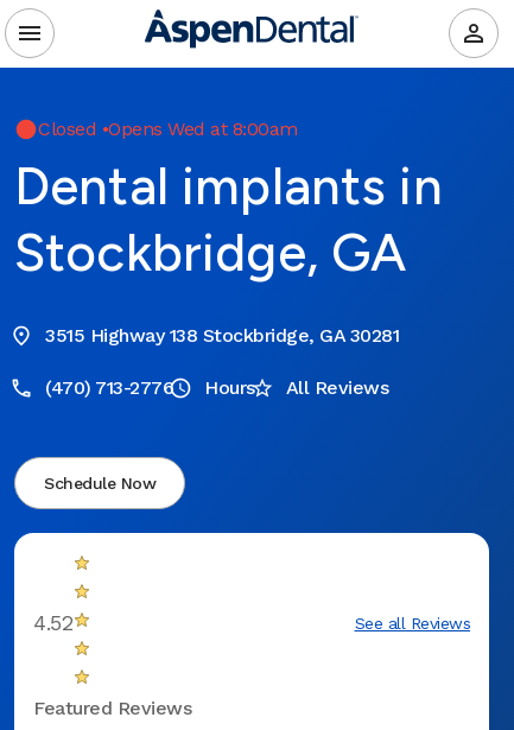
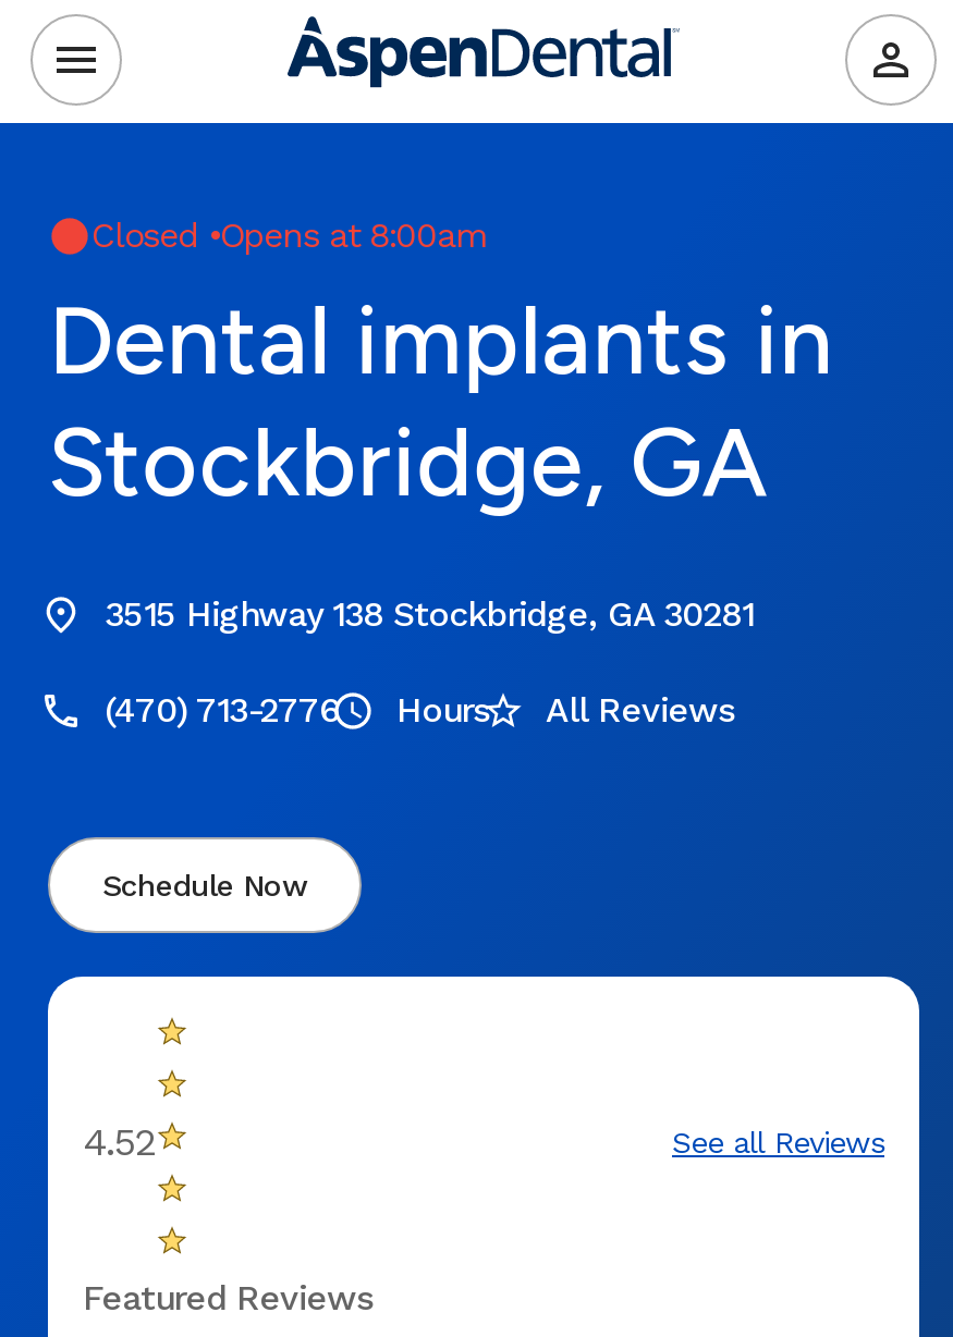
[38,118,297,140] Closed • Opens Wed at 8:00am -> [91,214,489,256] Closed • Opens at 8:00am

